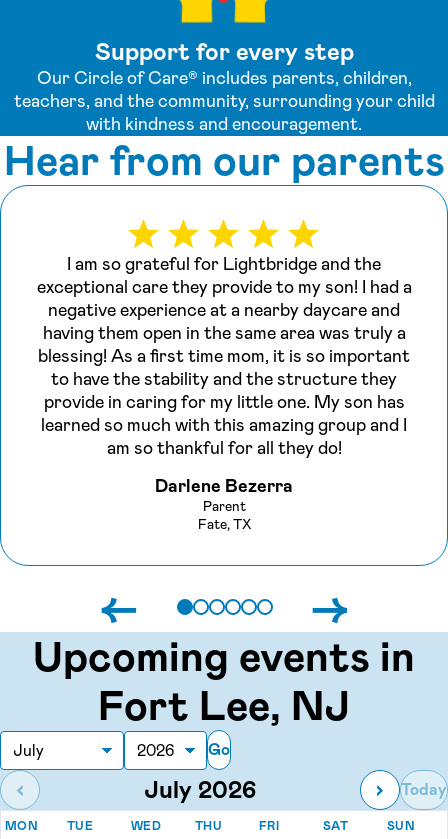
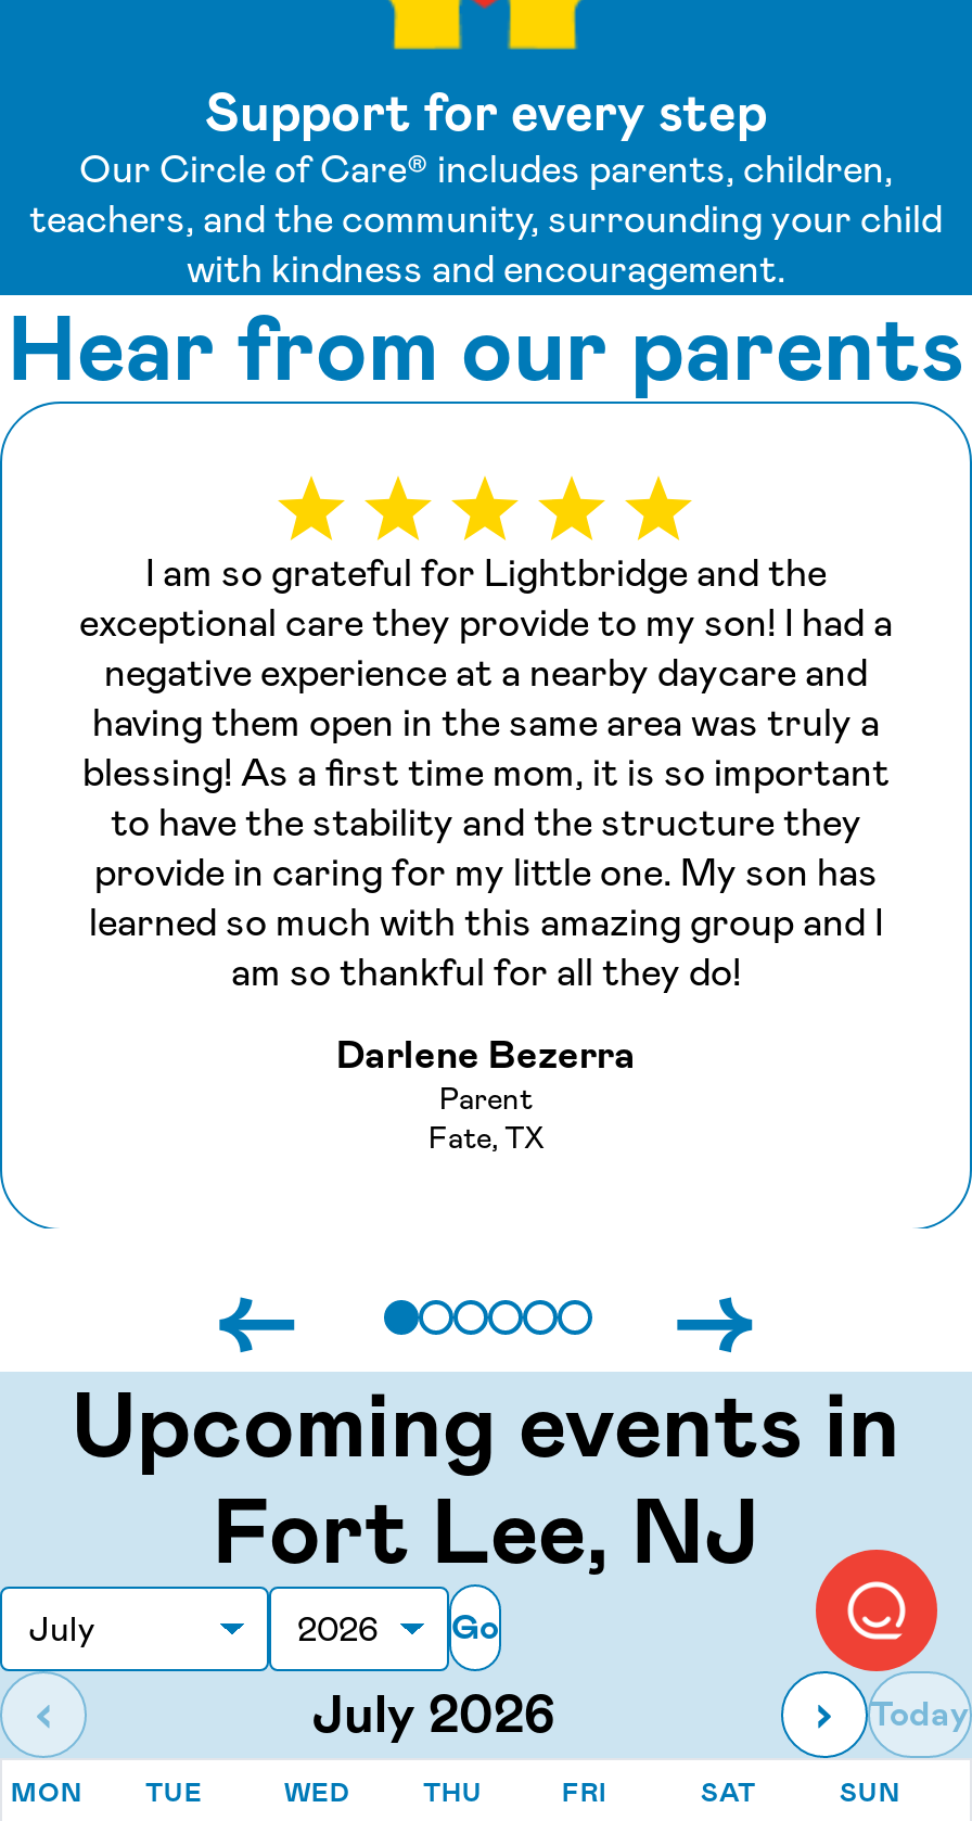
none -> [814,1548,939,1673] [image]

